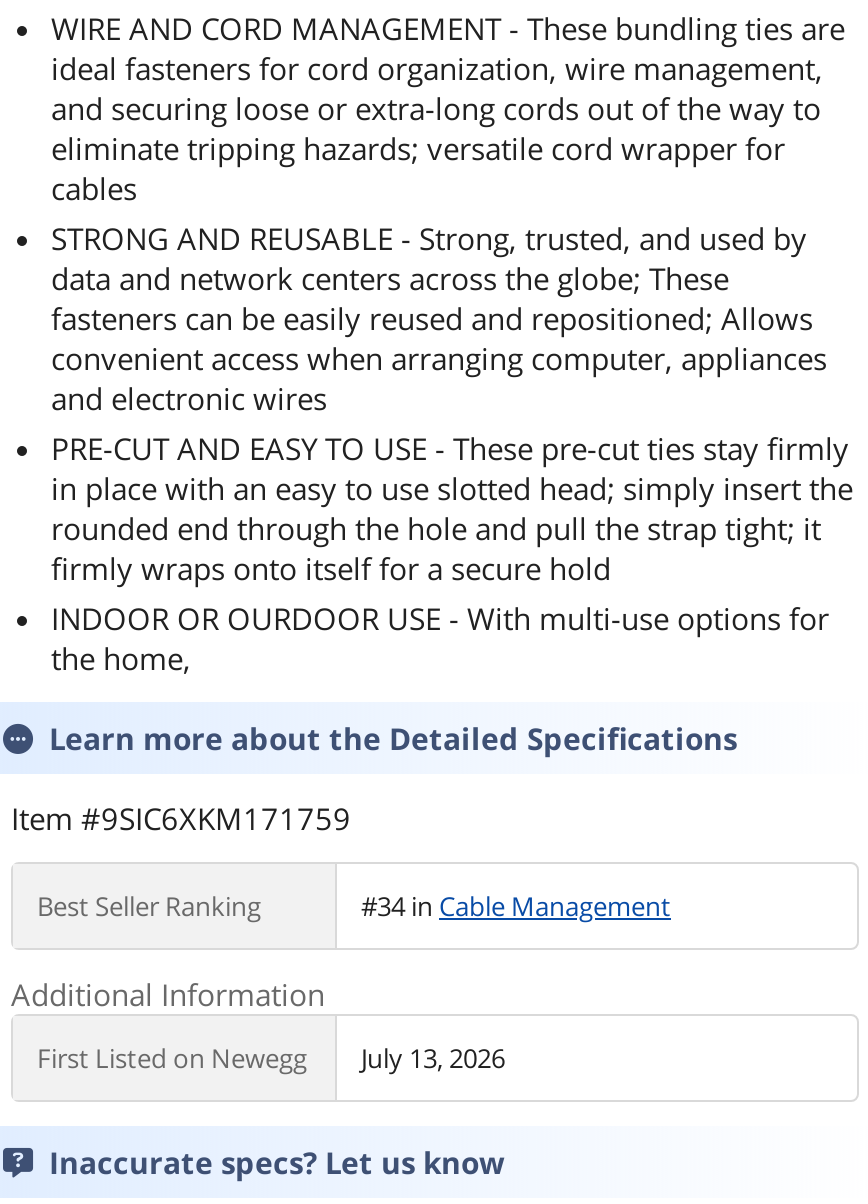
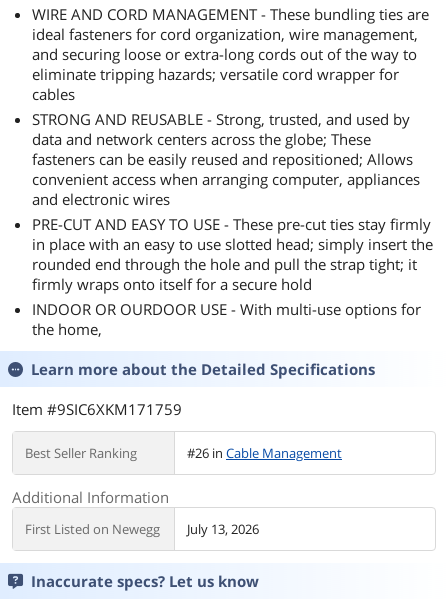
[361,888,671,924] #34 in Cable Management -> [187,444,342,462] #26 in Cable Management

